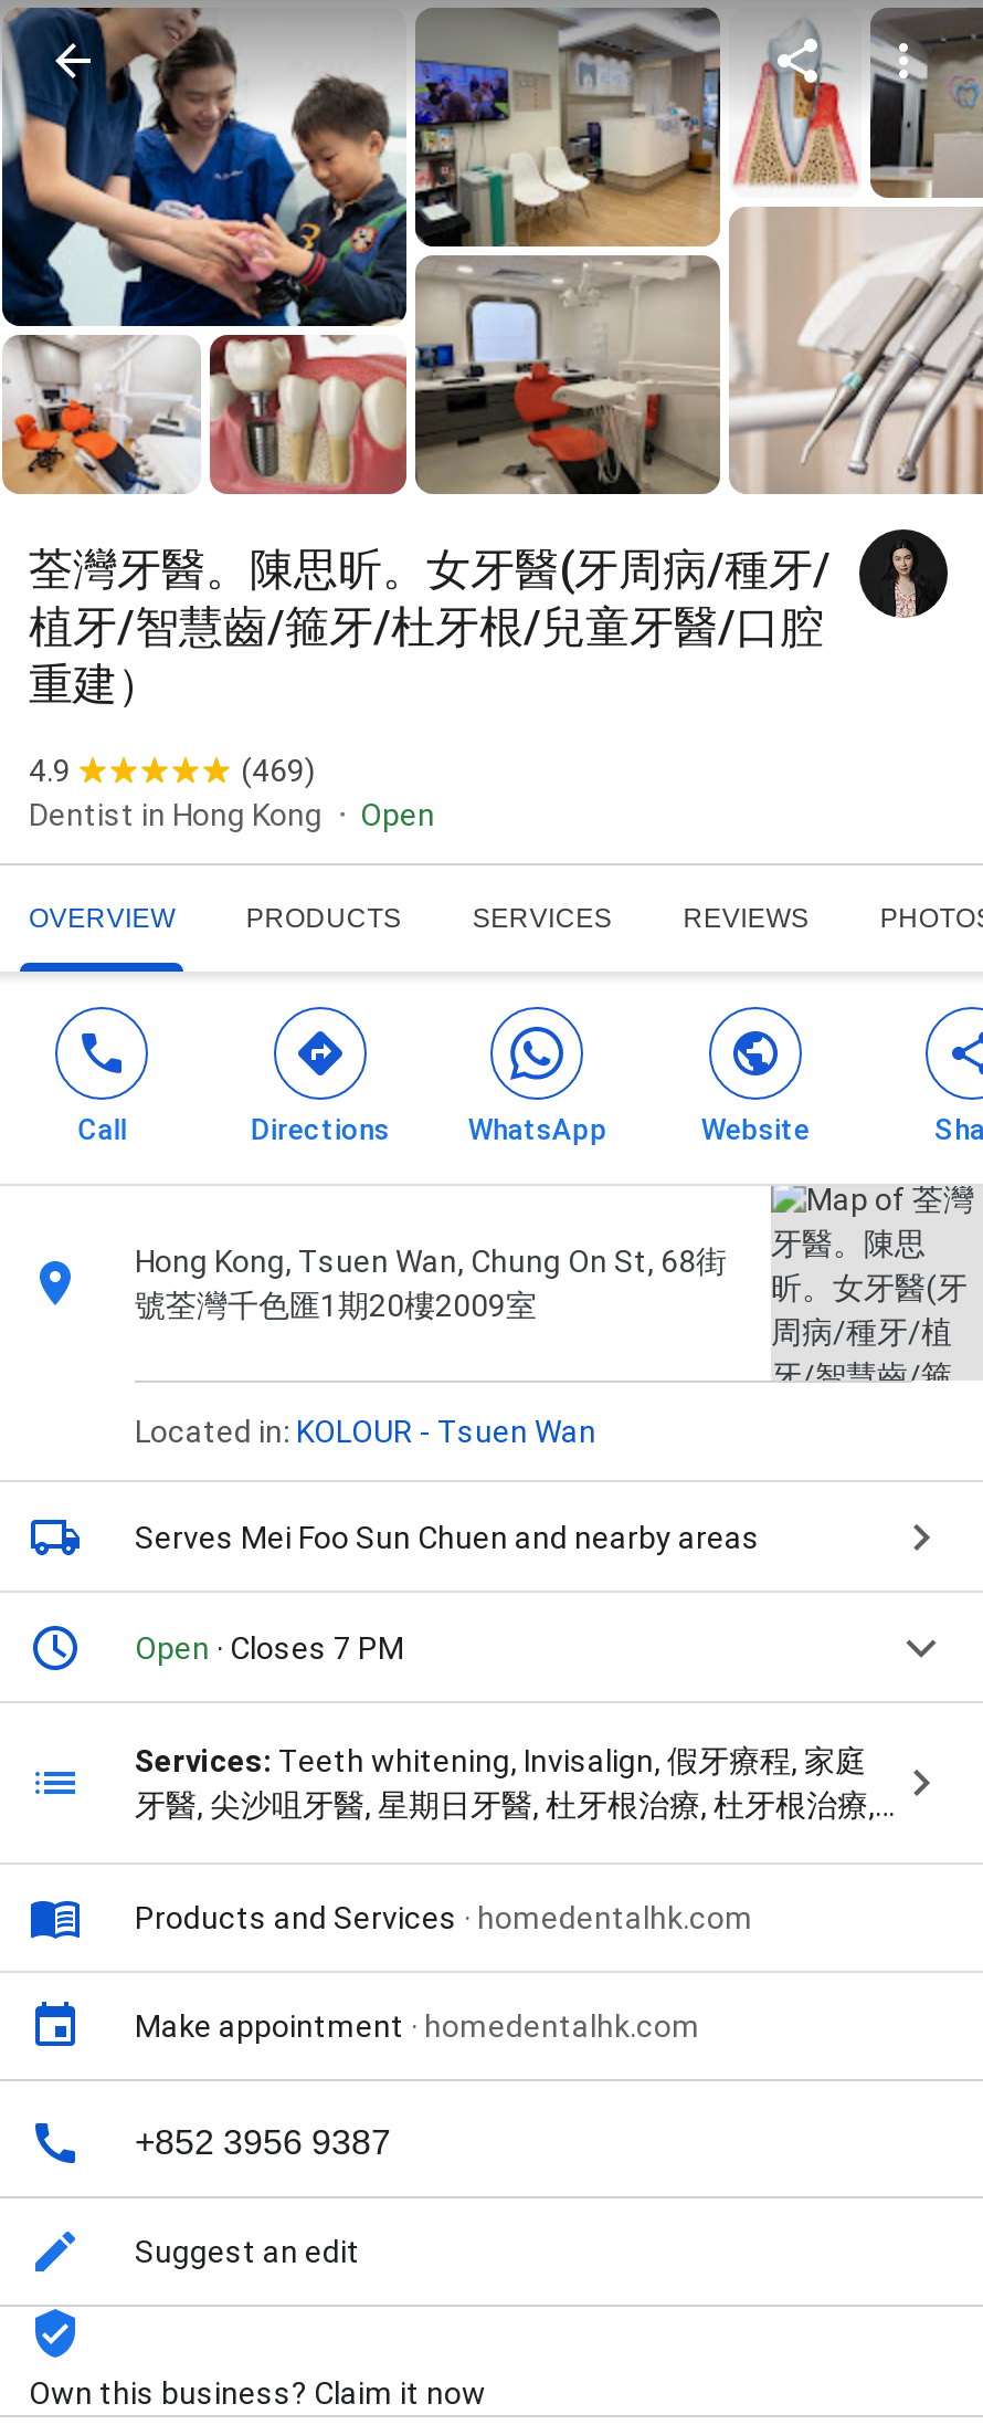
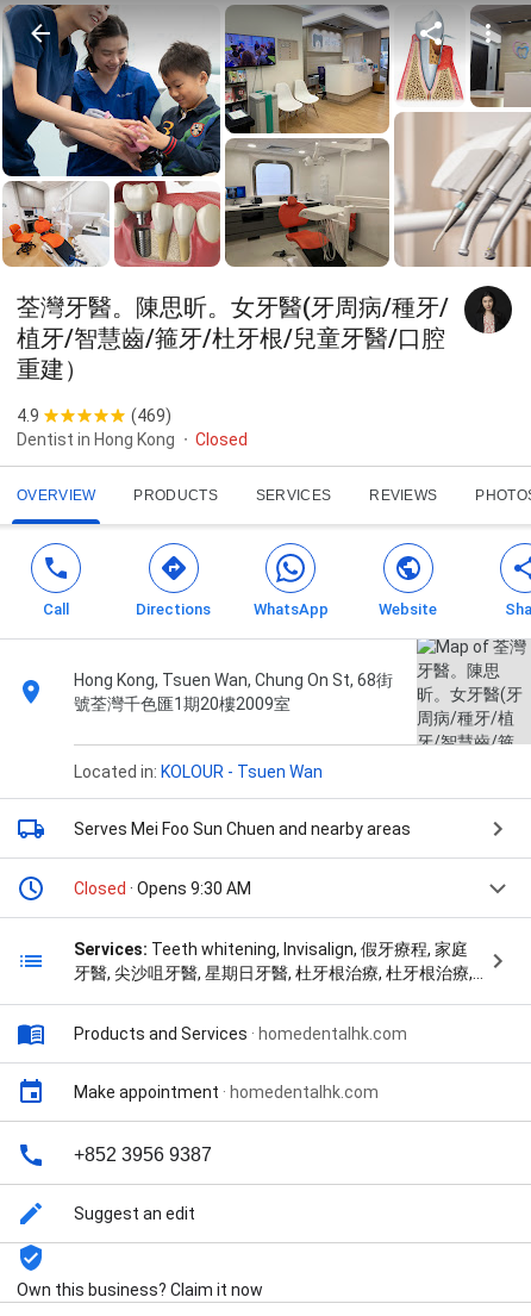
[360,797,435,833] Open -> [195,430,248,449] Closed
[135,1631,404,1666] Open · Closes 7 PM -> [74,879,251,898] Closed · Opens 9:30 AM

